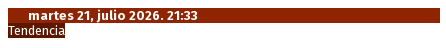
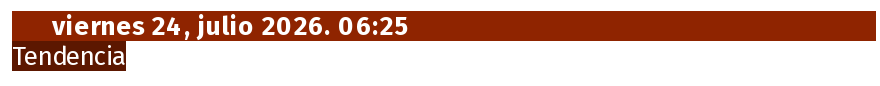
[28,8,198,23] martes 21, julio 2026. 21:33 -> [52,11,410,41] viernes 24, julio 2026. 06:25

